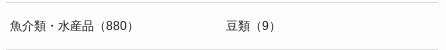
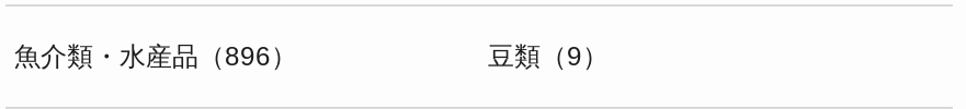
[10,19,139,33] 魚介類・水産品（880） -> [14,41,297,72] 魚介類・水産品（896）

